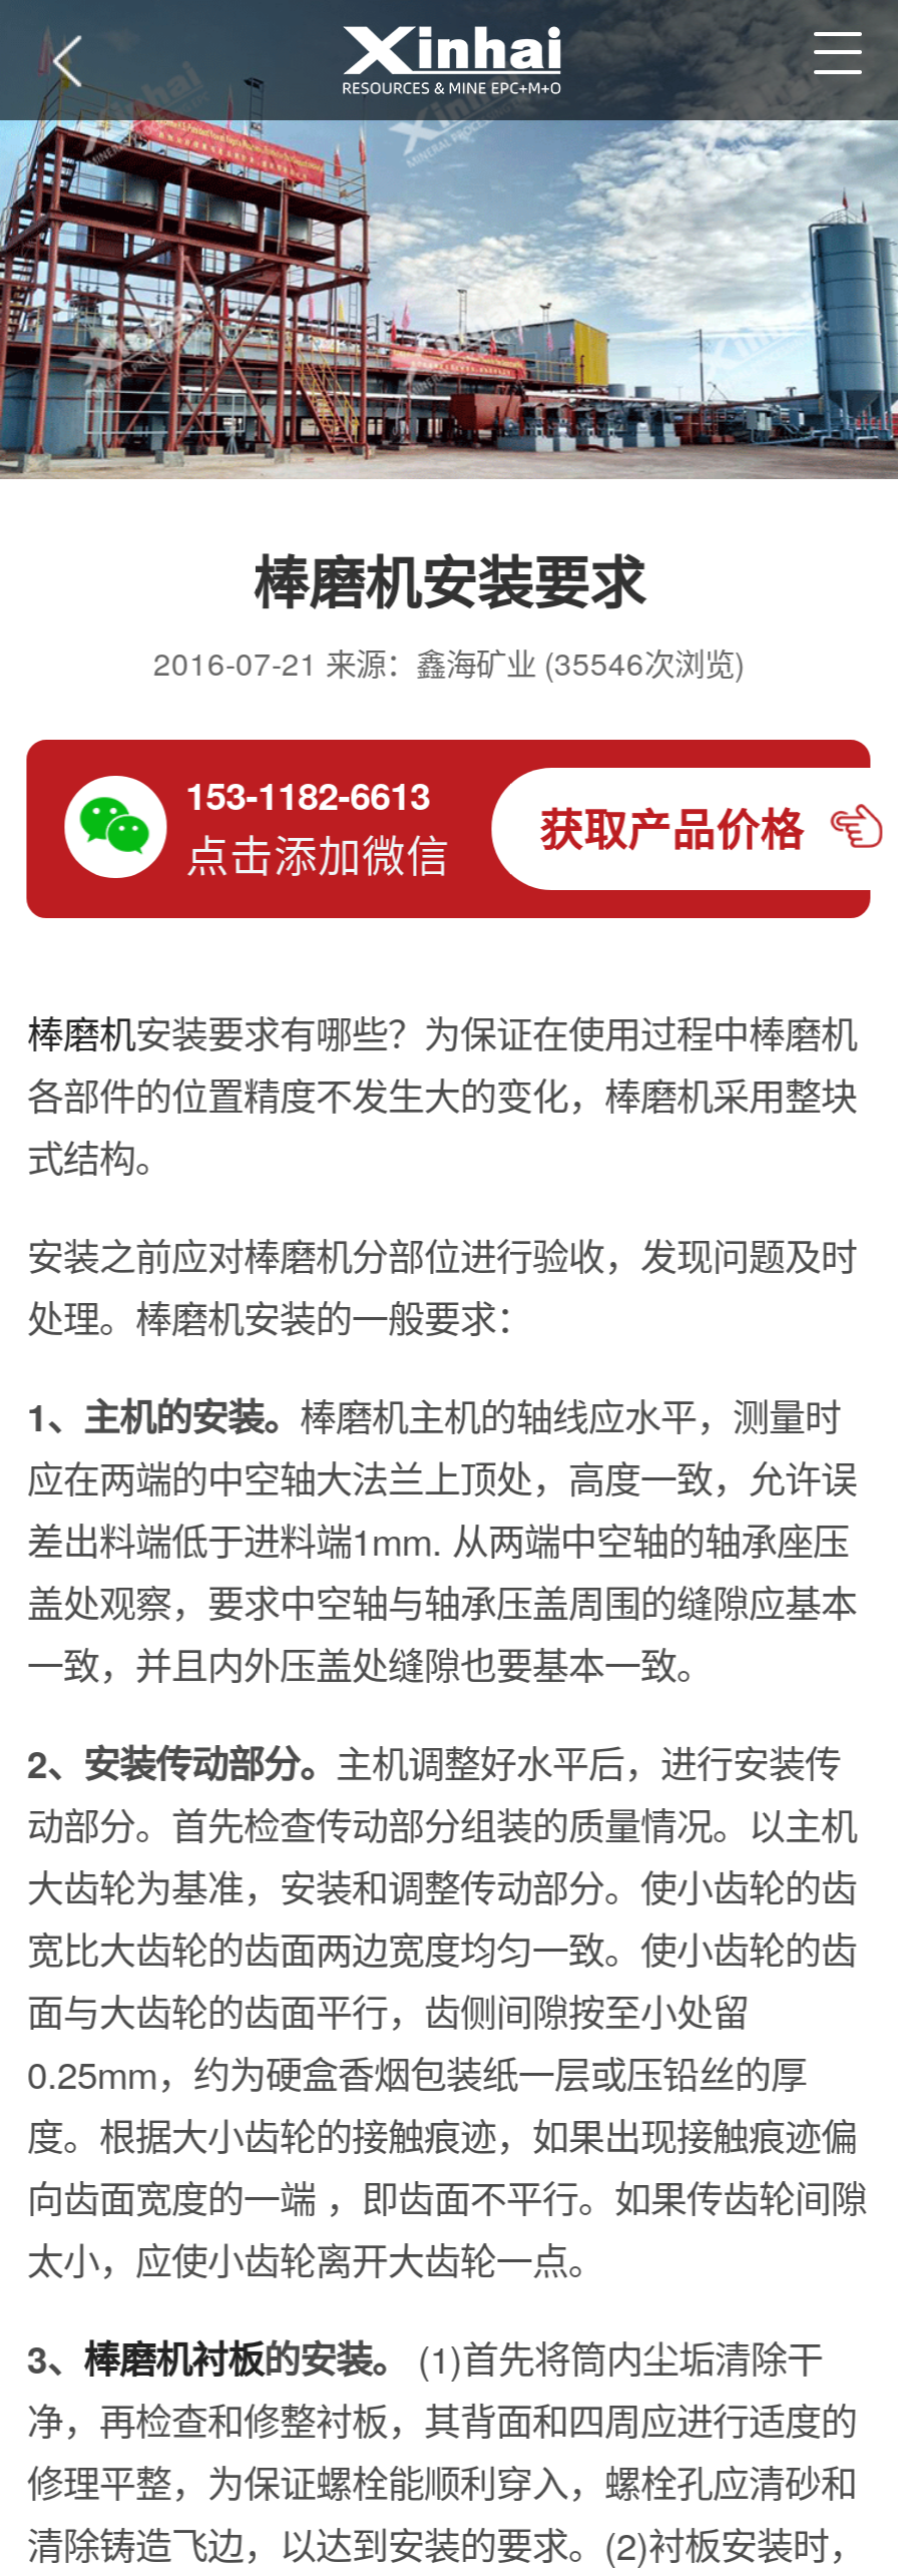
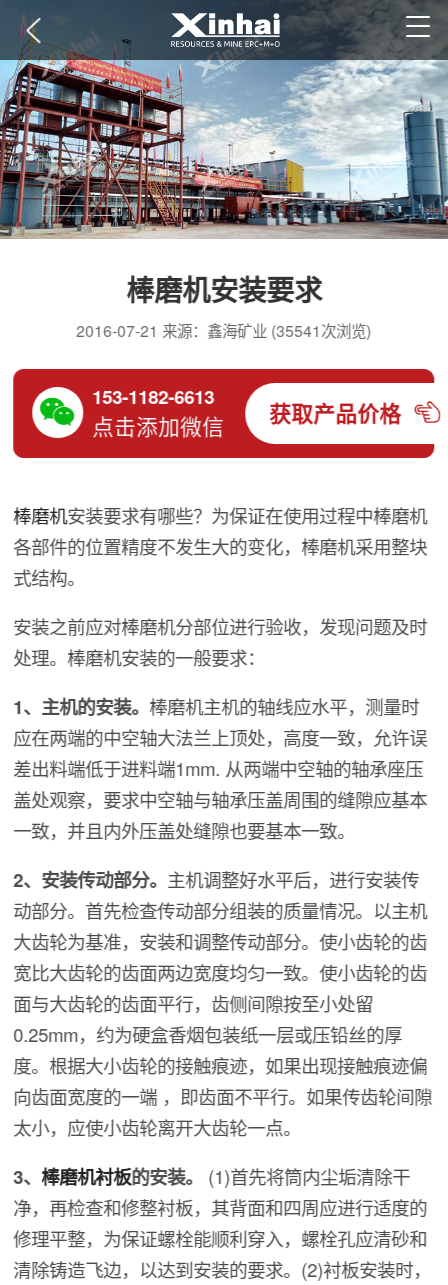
[153,639,745,683] 2016-07-21 来源：鑫海矿业 (35546次浏览) -> [76,319,371,341] 2016-07-21 来源：鑫海矿业 (35541次浏览)

